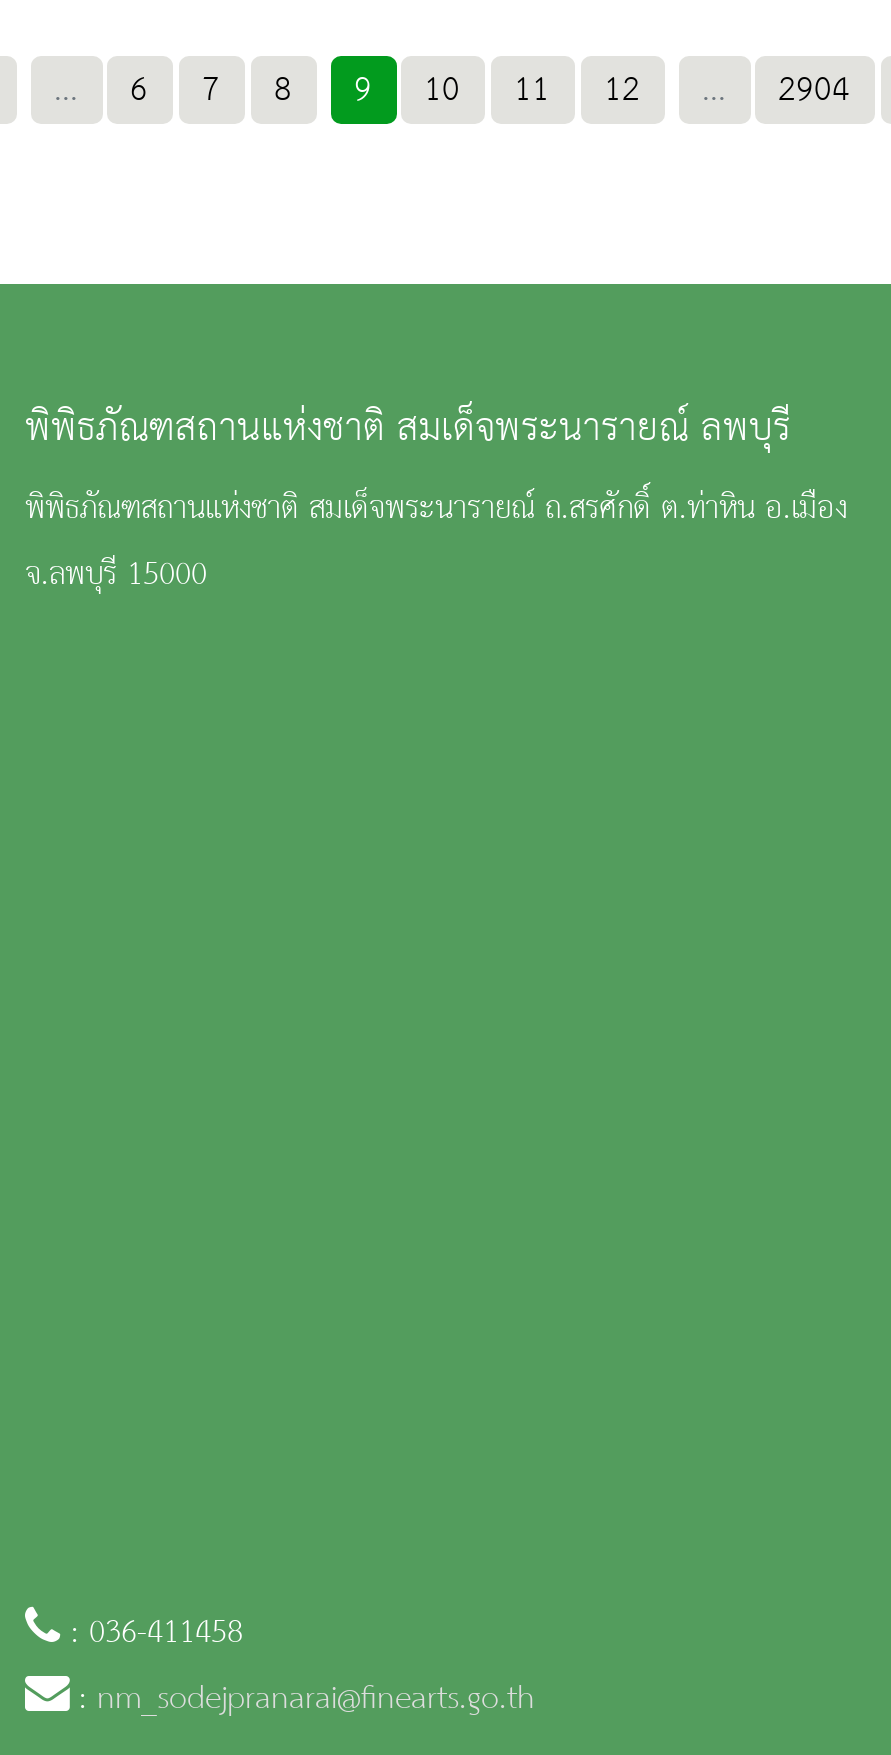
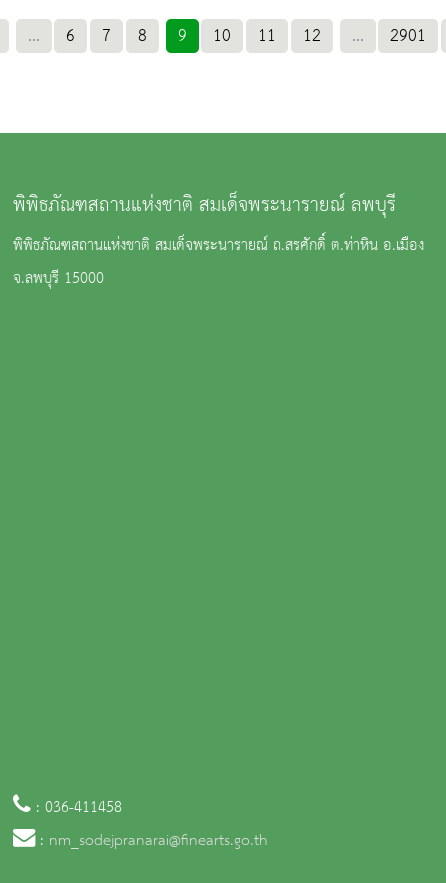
[778,58,850,122] 2904 -> [389,20,425,52] 2901

